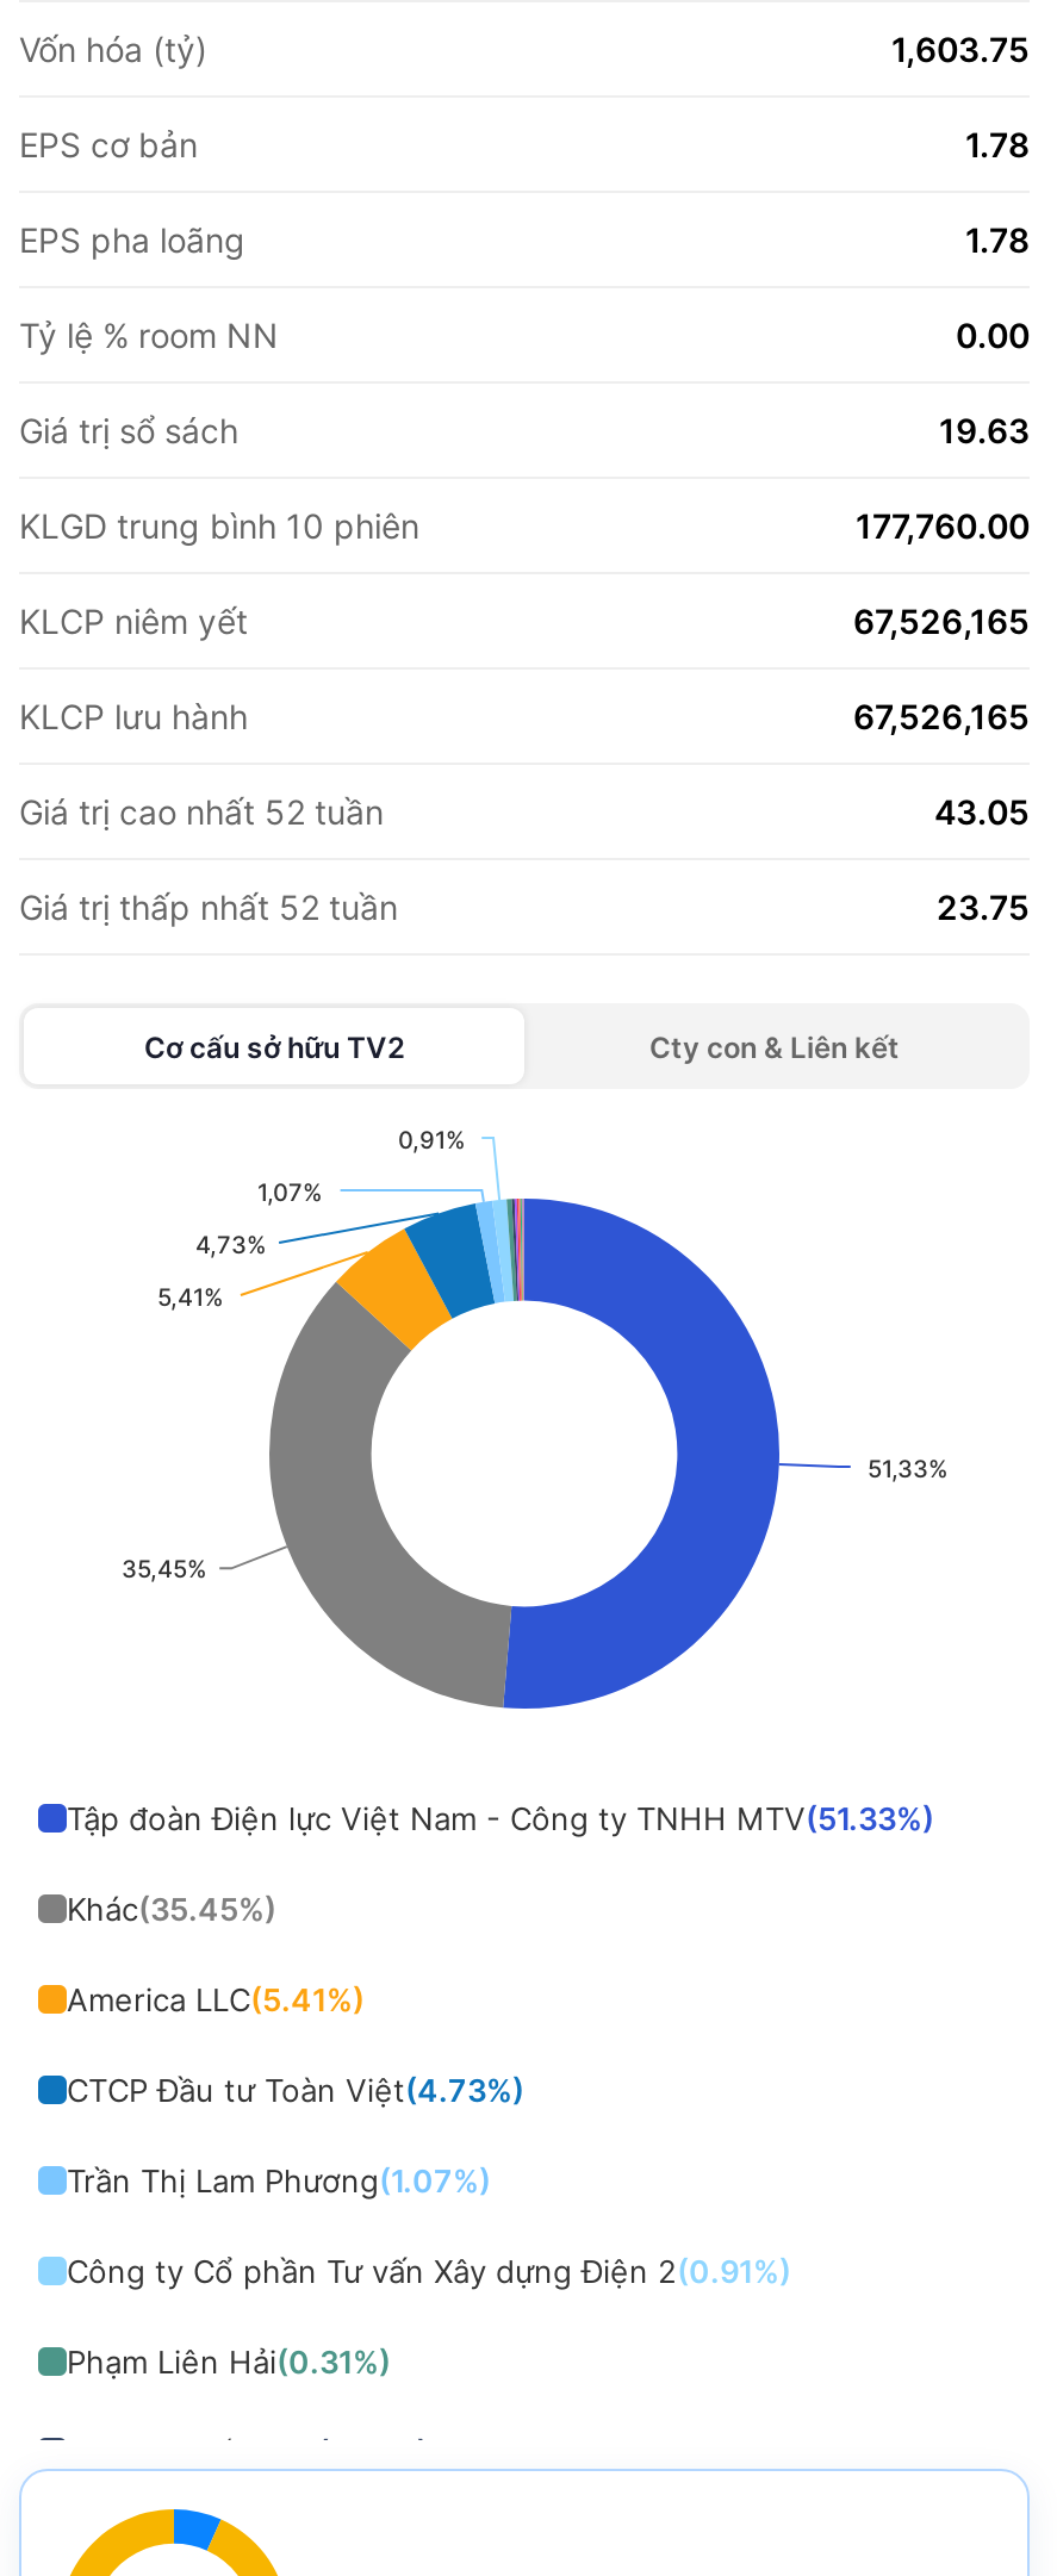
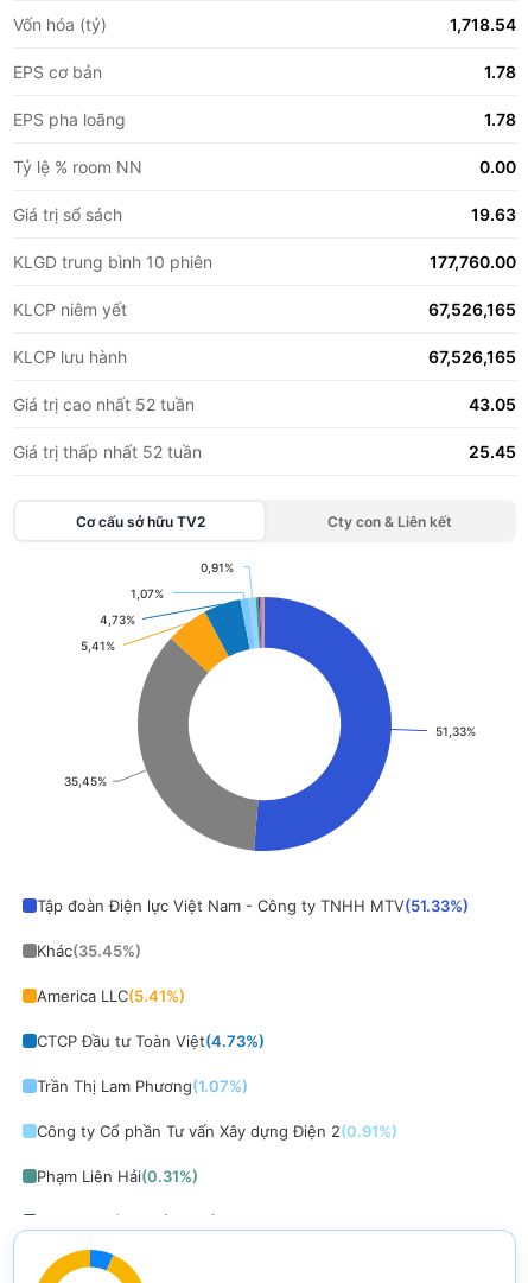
[891,29,1030,70] 1,603.75 -> [450,14,516,35] 1,718.54
[937,887,1030,927] 23.75 -> [469,442,516,462] 25.45

